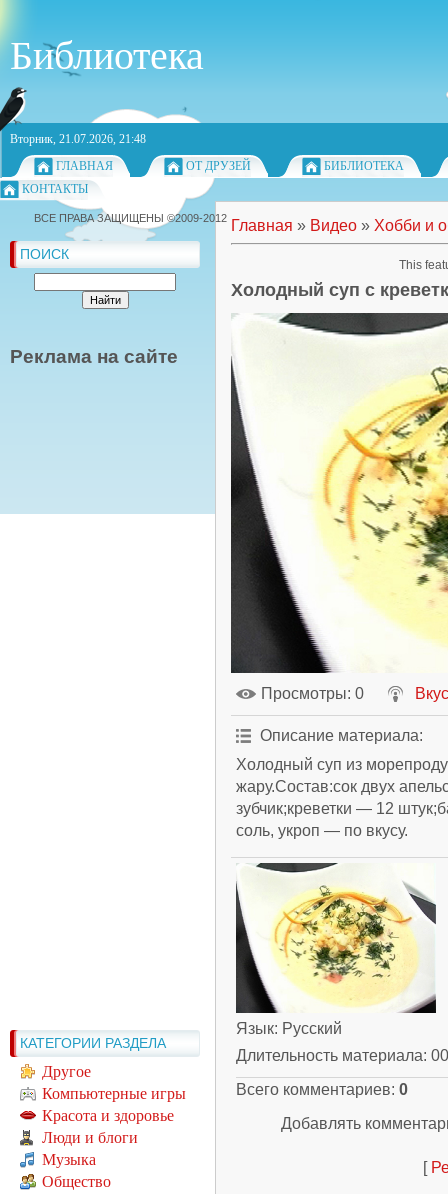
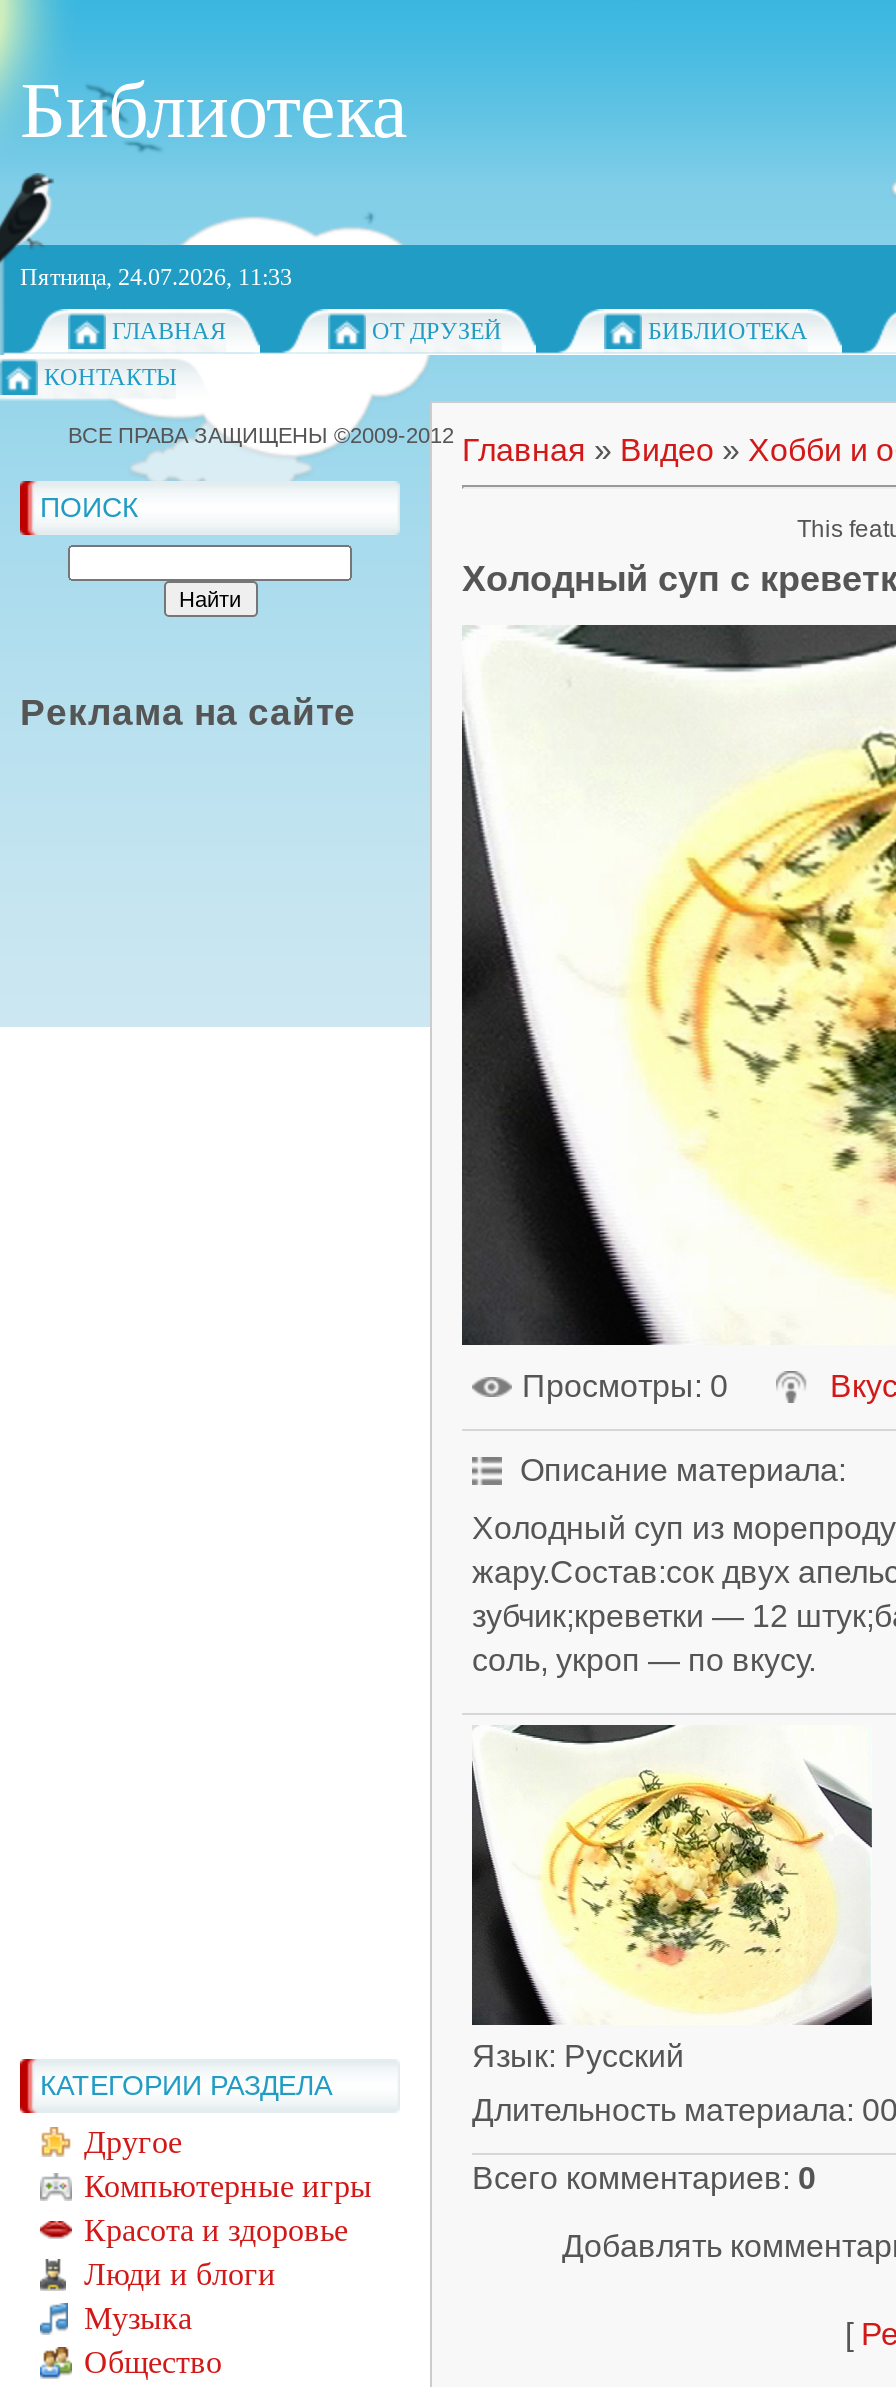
[10,132,146,146] Вторник, 21.07.2026, 21:48 -> [20,263,292,291] Пятница, 24.07.2026, 11:33

